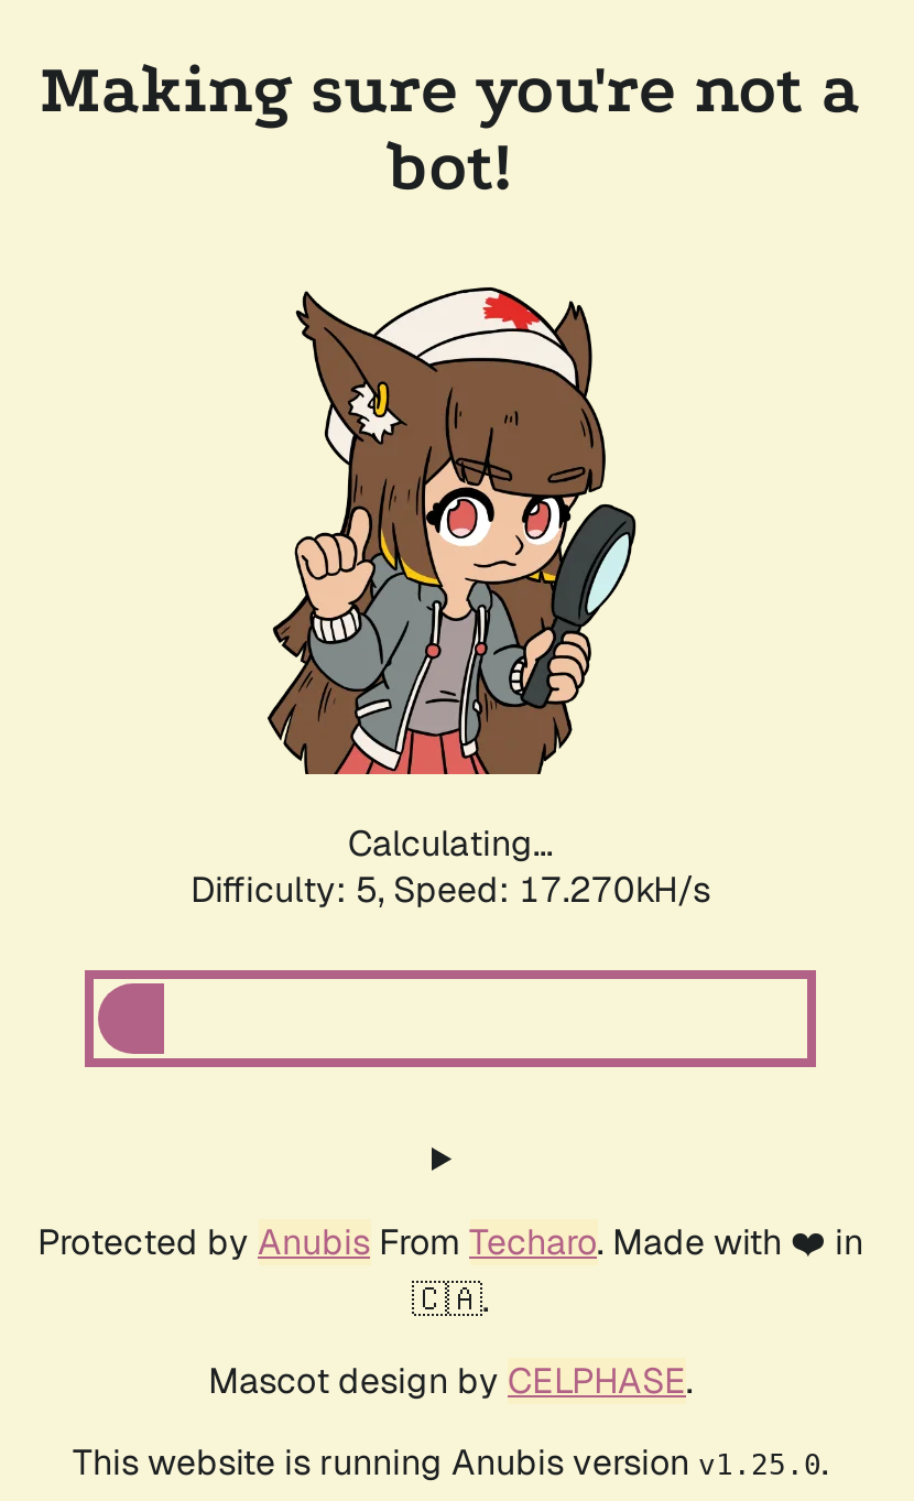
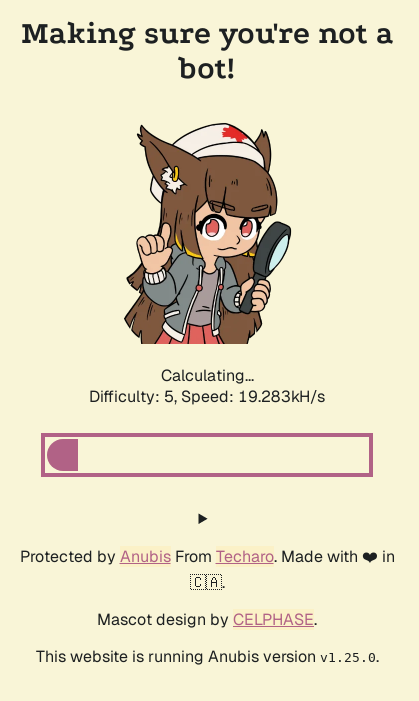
[191,867,710,913] Difficulty: 5, Speed: 17.270kH/s -> [89,386,325,407] Difficulty: 5, Speed: 19.283kH/s

